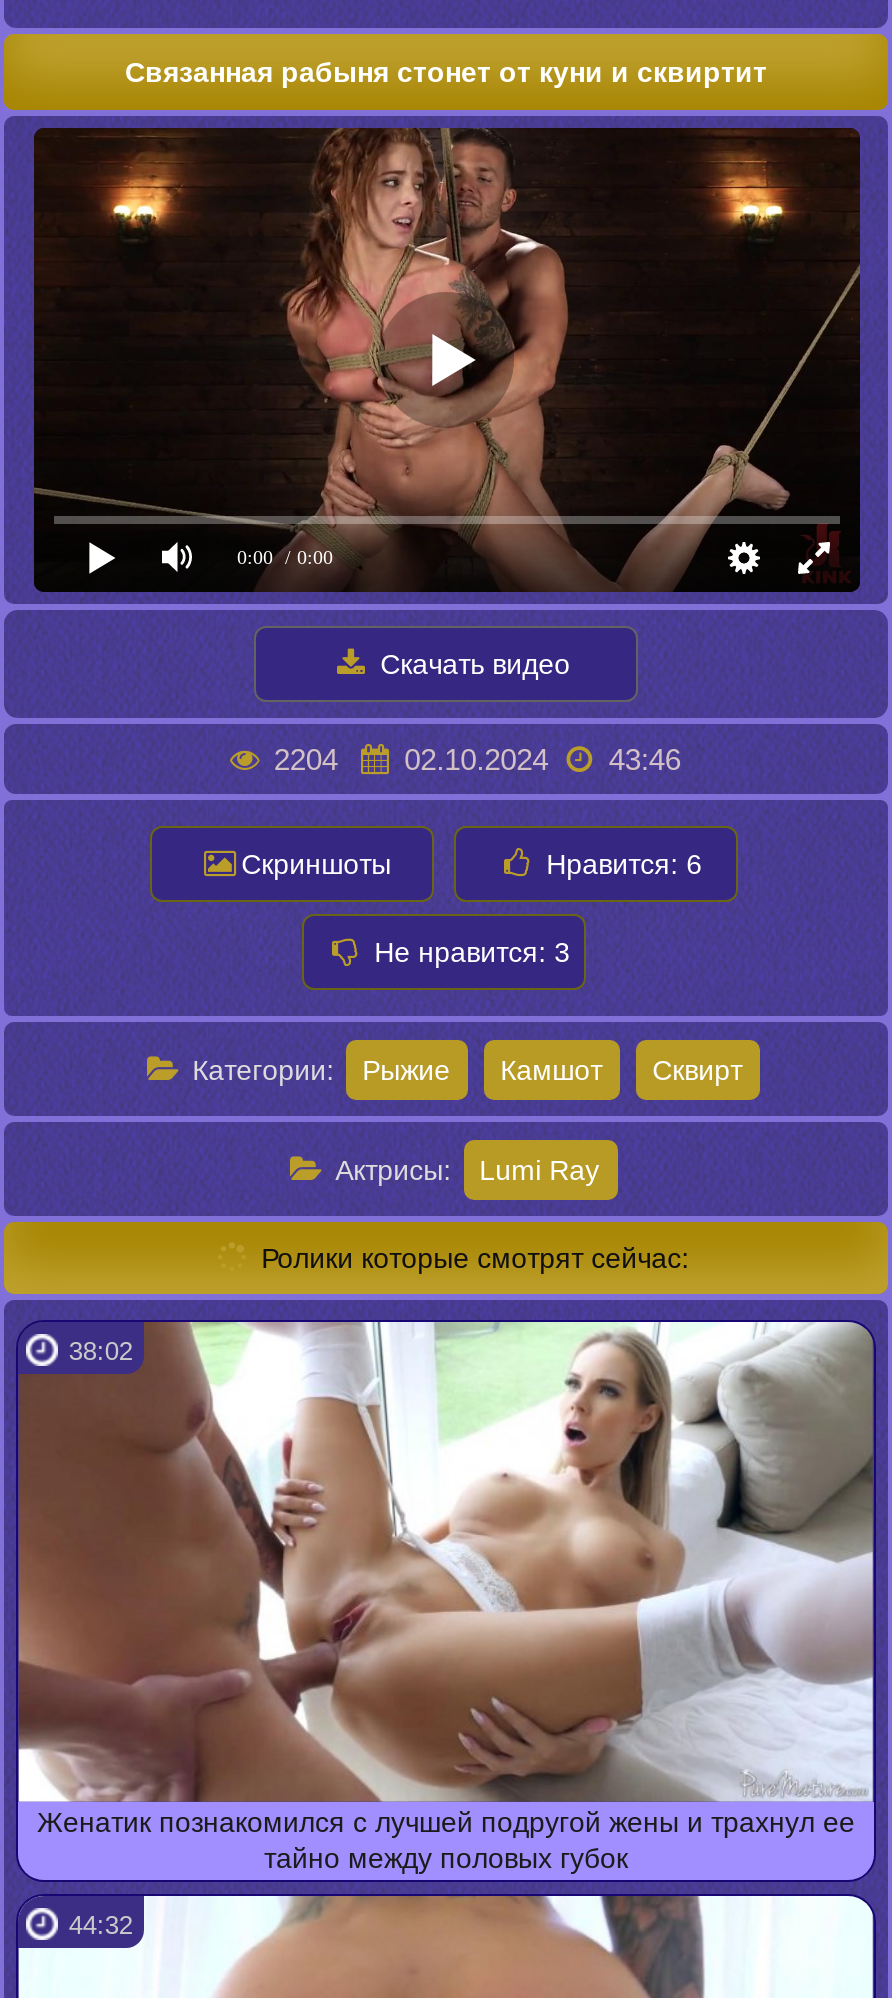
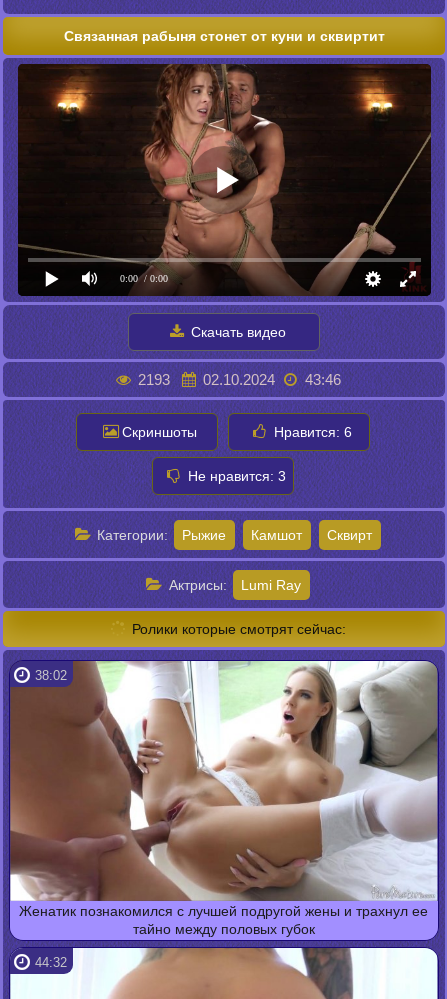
[266,743,681,777] 2204 02.10.2024 43:46 -> [134,371,341,388] 2193 02.10.2024 43:46

